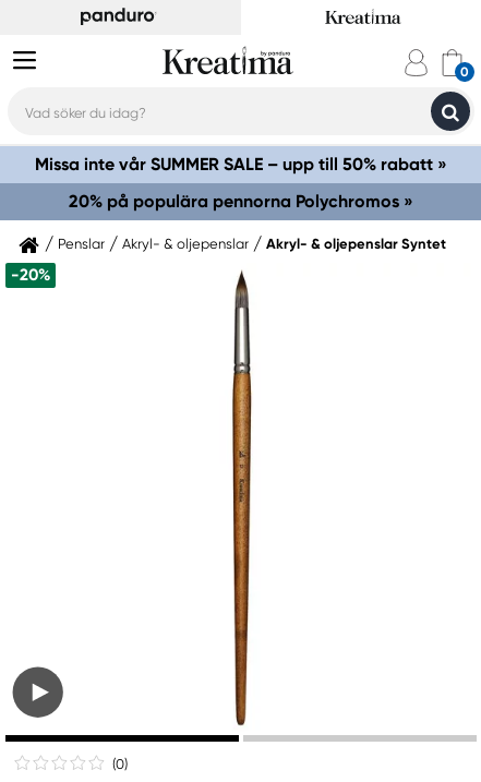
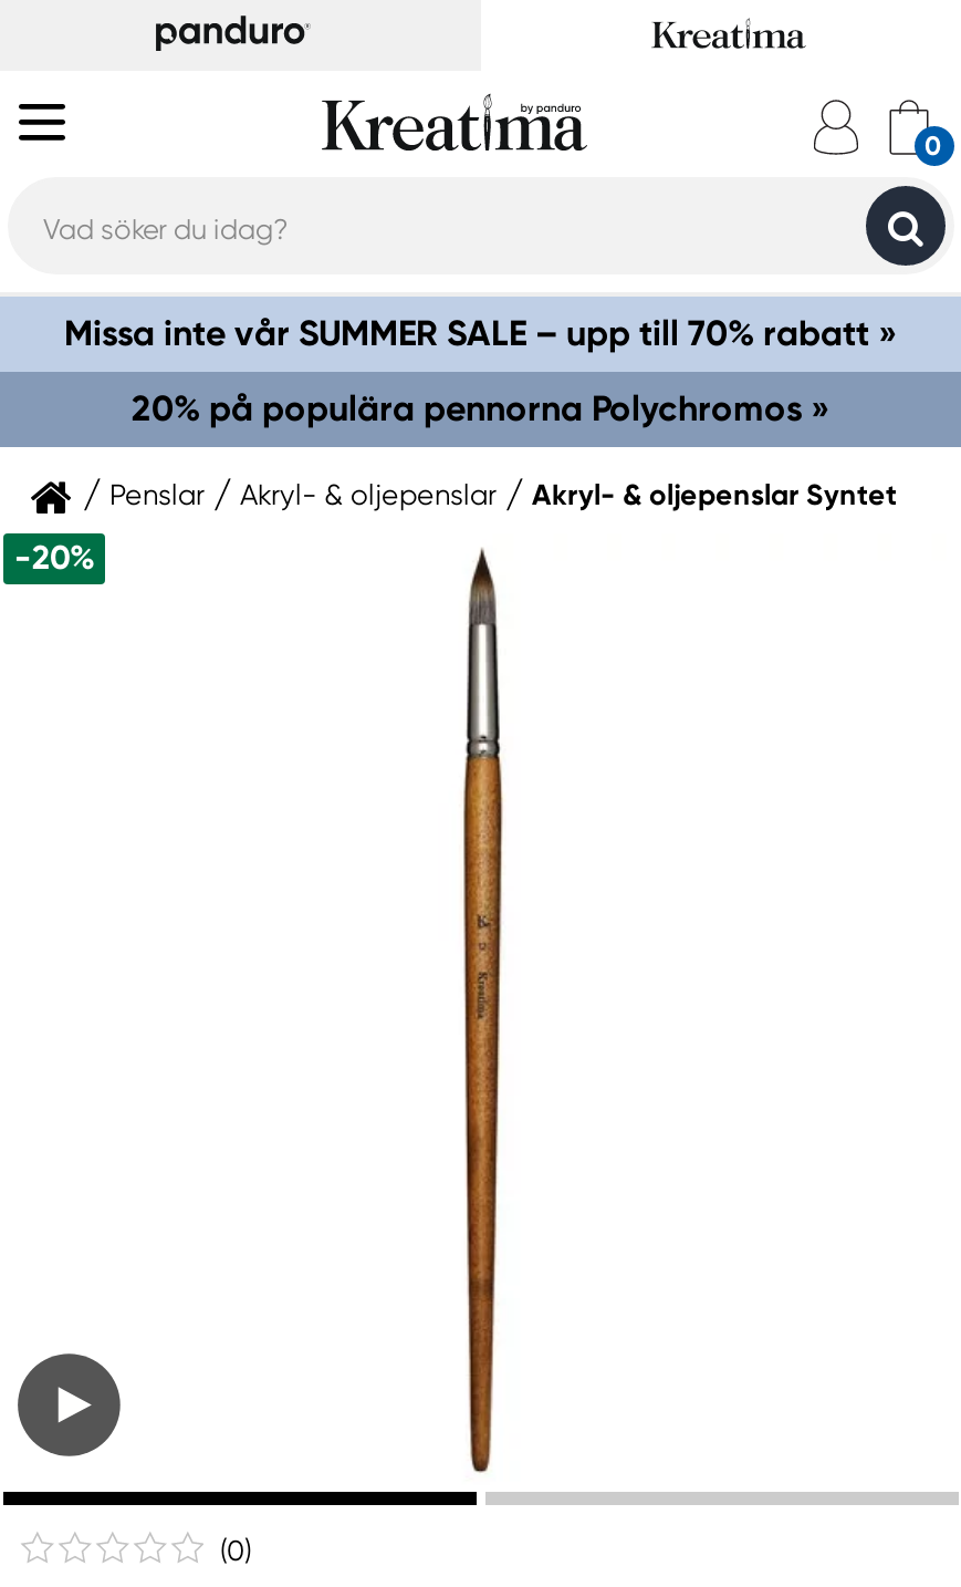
[35,154,447,175] Missa inte vår SUMMER SALE – upp till 50% rabatt » -> [64,312,898,354] Missa inte vår SUMMER SALE – upp till 70% rabatt »

